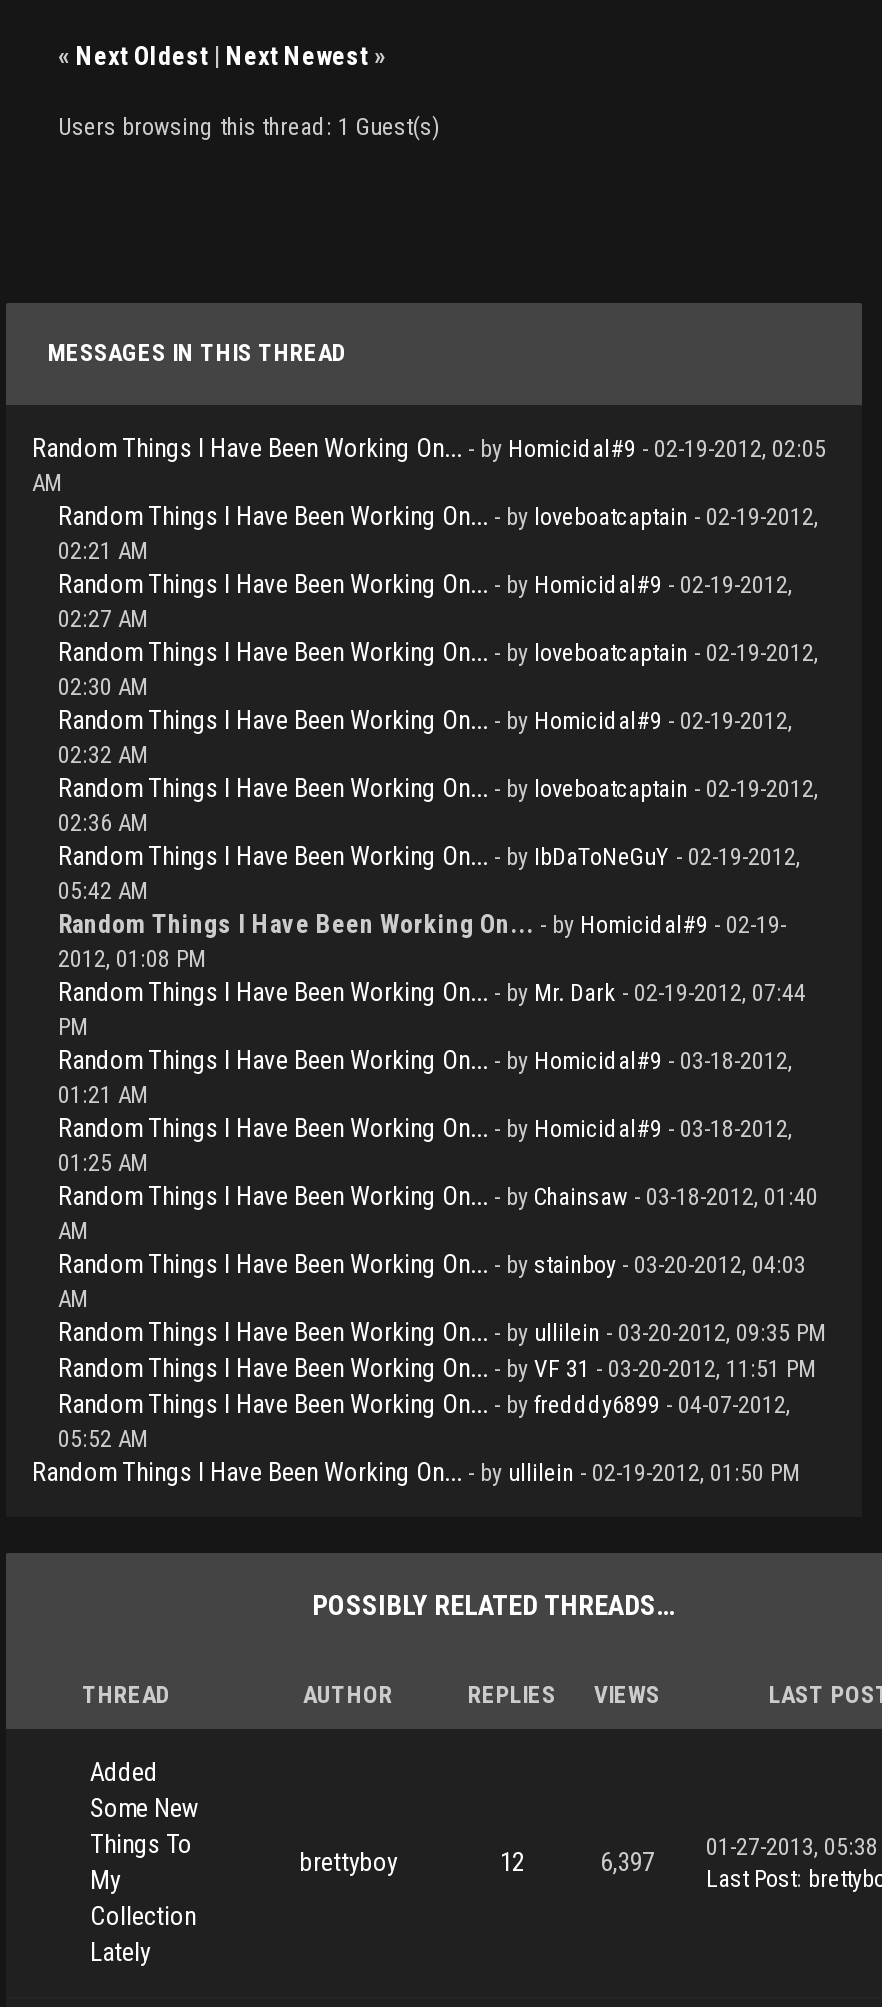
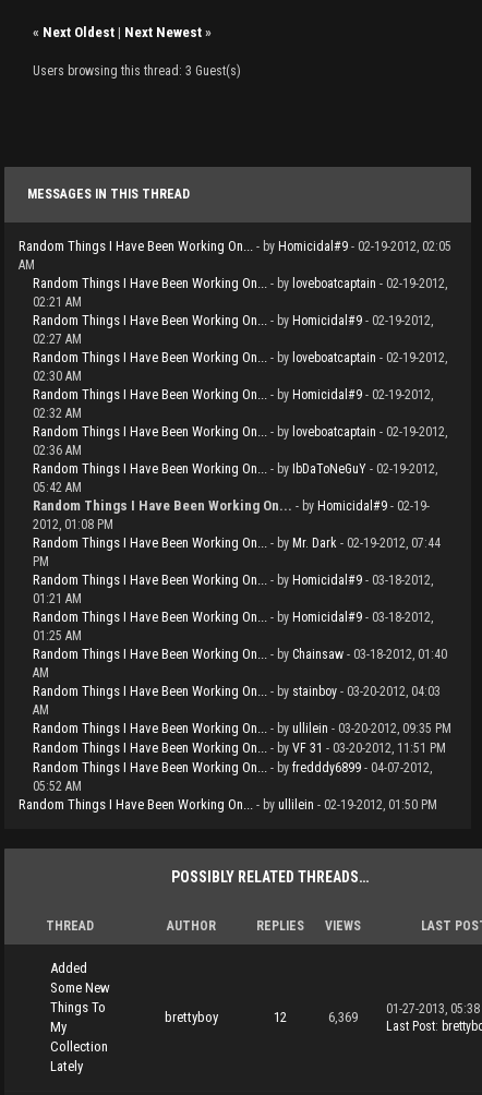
[58,113,440,141] Users browsing this thread: 1 Guest(s) -> [33,63,241,79] Users browsing this thread: 3 Guest(s)
[600,1847,654,1877] 6,397 -> [328,1009,358,1025] 6,369

